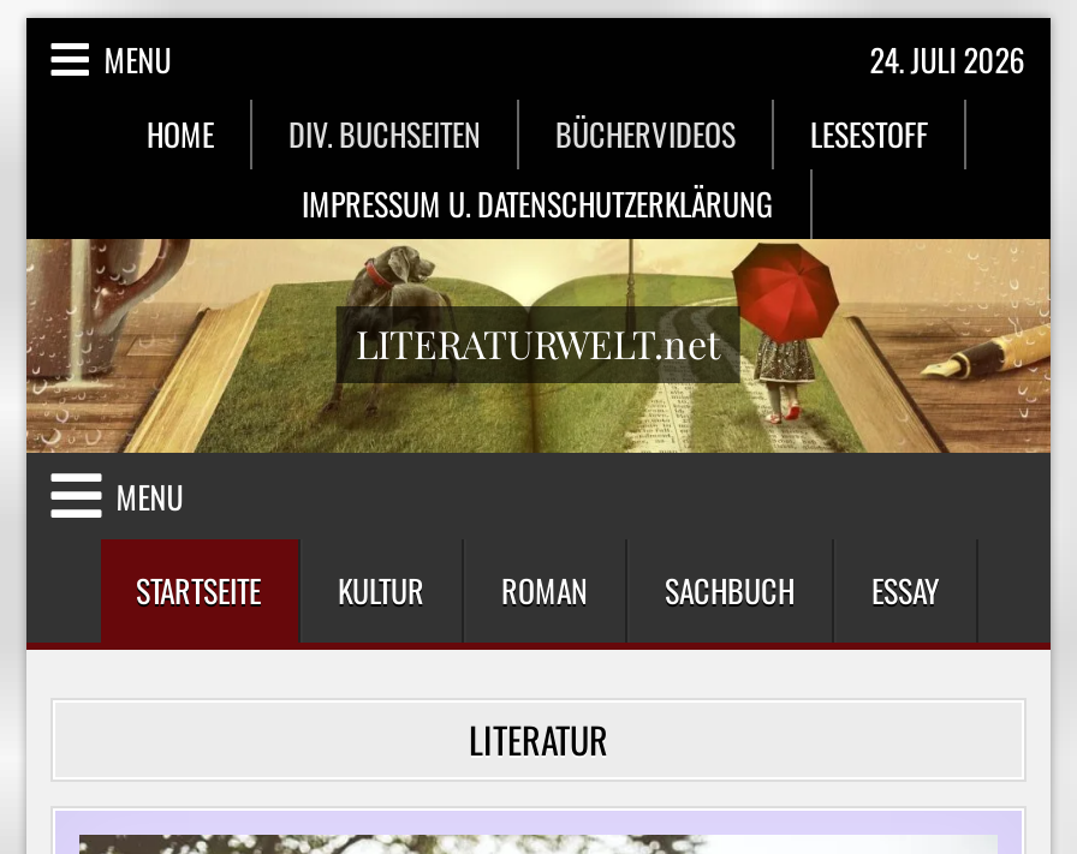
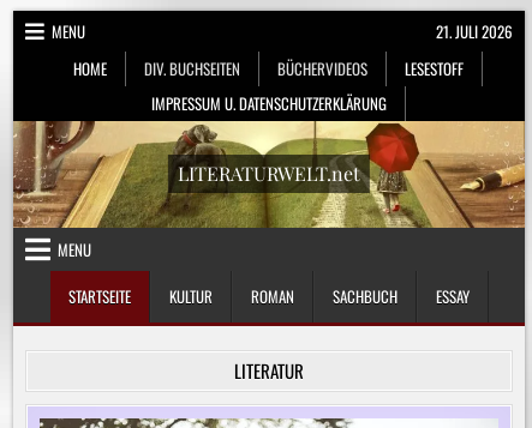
[870,35,1026,83] 24. JULI 2026 -> [436,19,513,43] 21. JULI 2026

